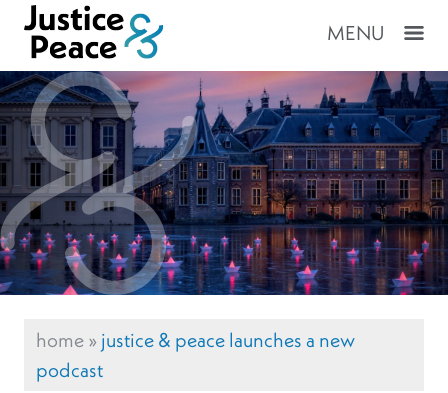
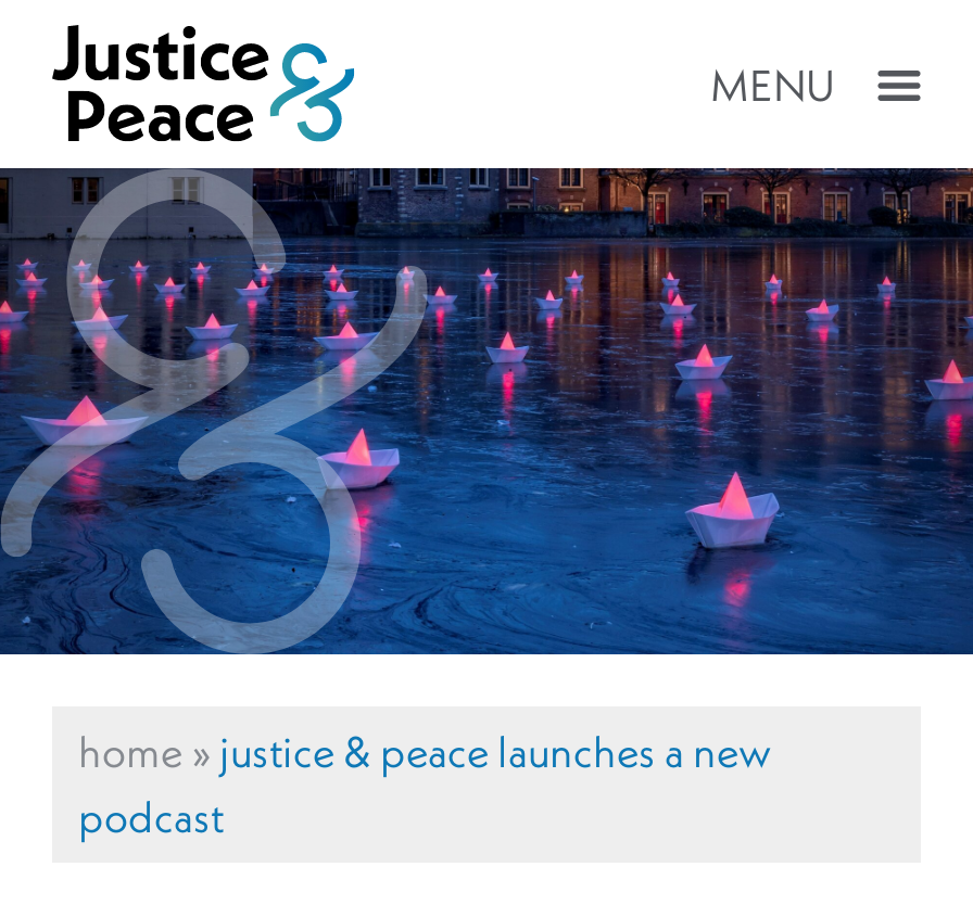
[3,70,445,296] [image] -> [7,166,966,657] [image]

